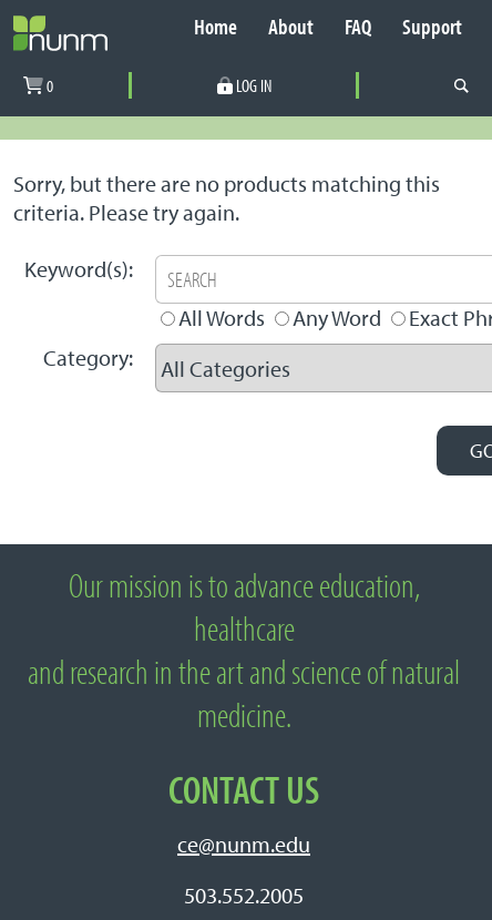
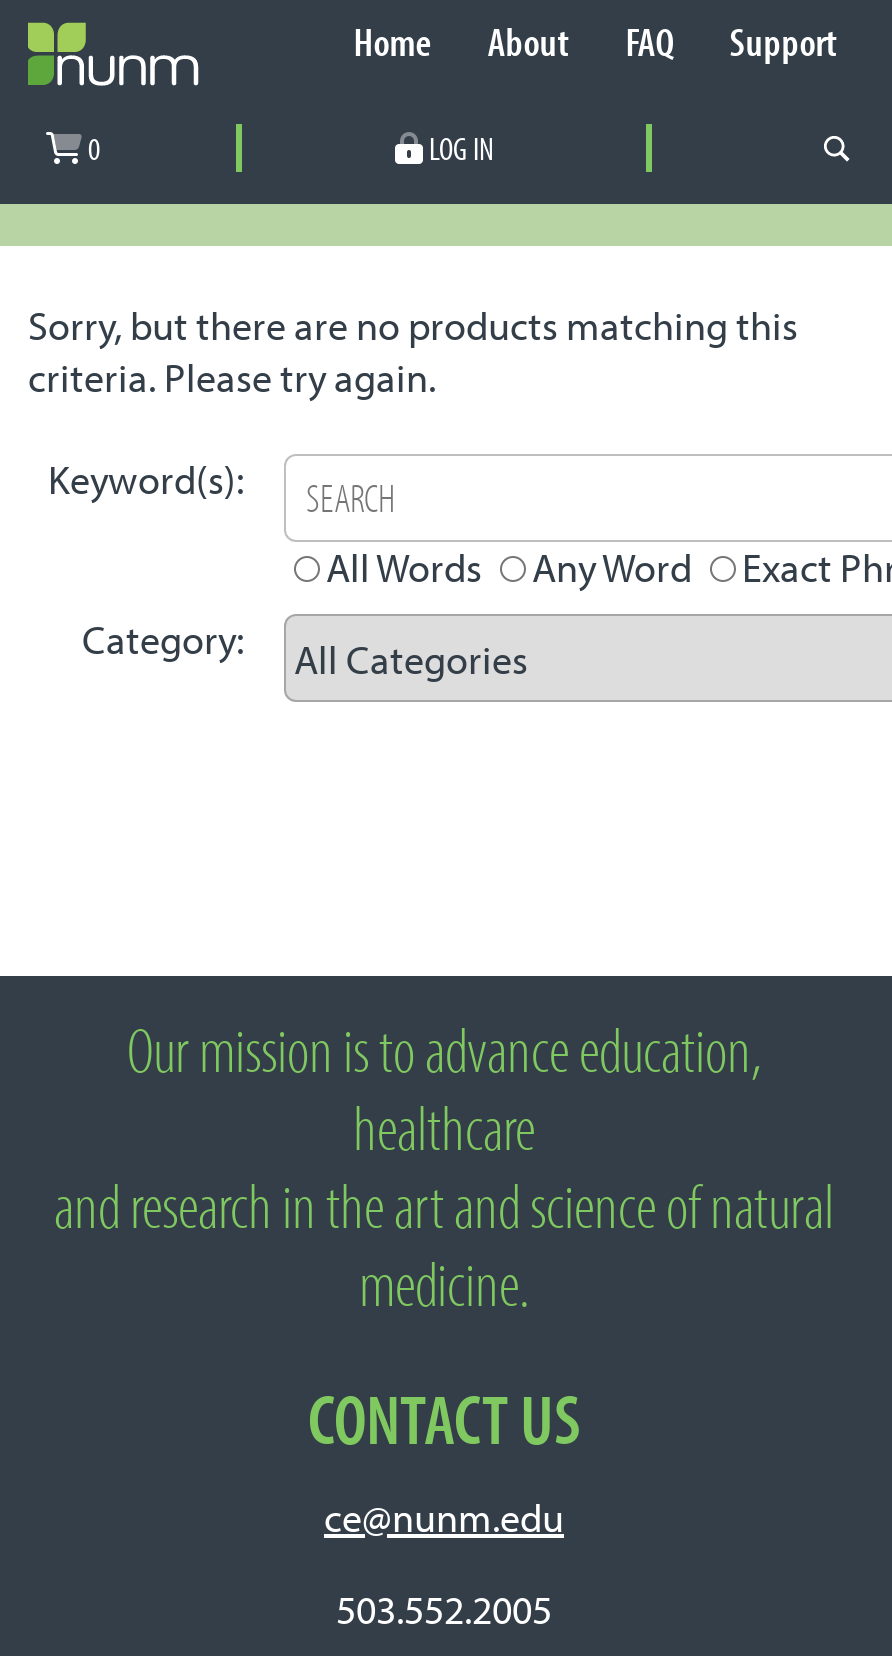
[435,425,489,477] [image] -> none

